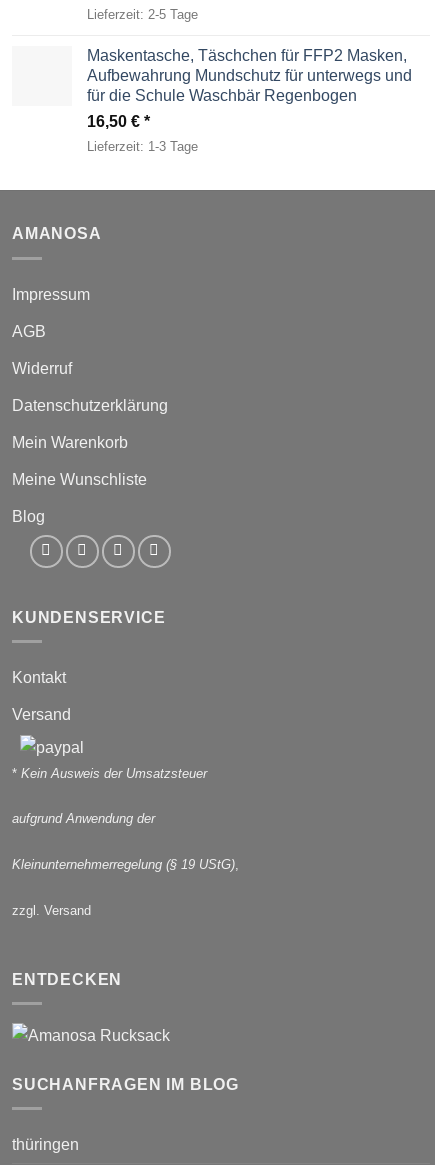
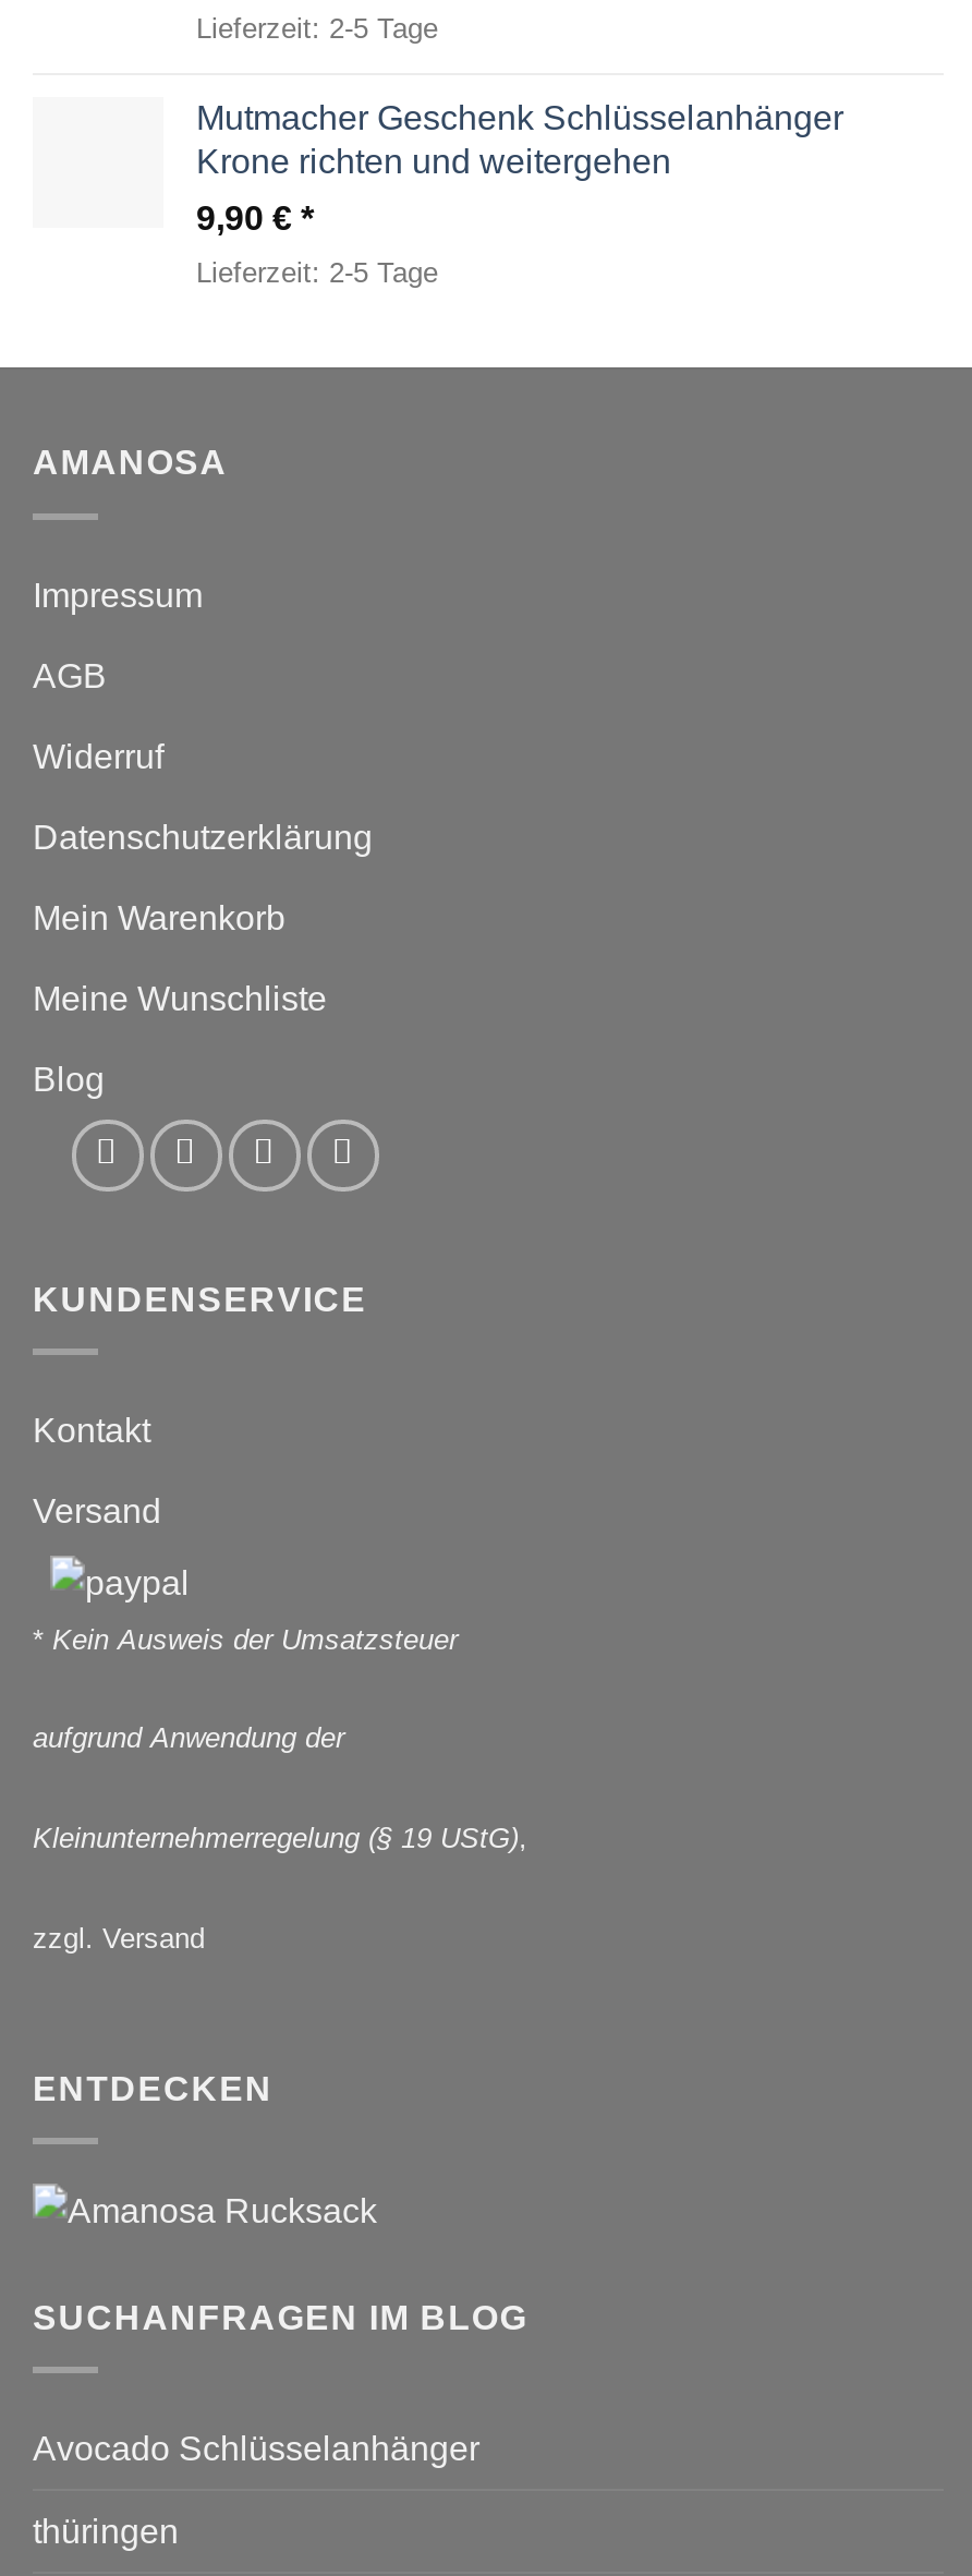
[87,47,412,104] Maskentasche, Täschchen für FFP2 Masken, | Aufbewahrung Mundschutz für unterwegs und | für die Schule Waschbär Regenbogen -> [196,99,843,179] Mutmacher Geschenk Schlüsselanhänger | Krone richten und weitergehen
[87,113,140,130] 16,50 € -> [196,199,292,236] 9,90 €
[87,139,198,154] Lieferzeit: 1-3 Tage -> [196,256,438,289] Lieferzeit: 2-5 Tage
moved [12,225,239,1093] -> [33,444,527,2335]: AMANOSA | Impressum | AGB | ... | ENTDECKEN | SUCHANFRAGEN IM BLOG
none -> [33,2430,479,2467] Avocado Schlüsselanhänger

